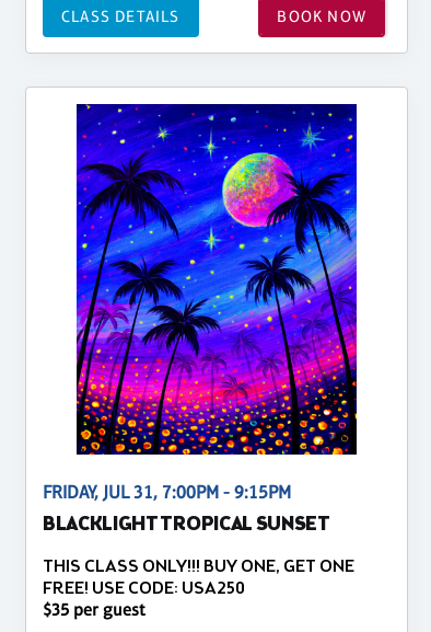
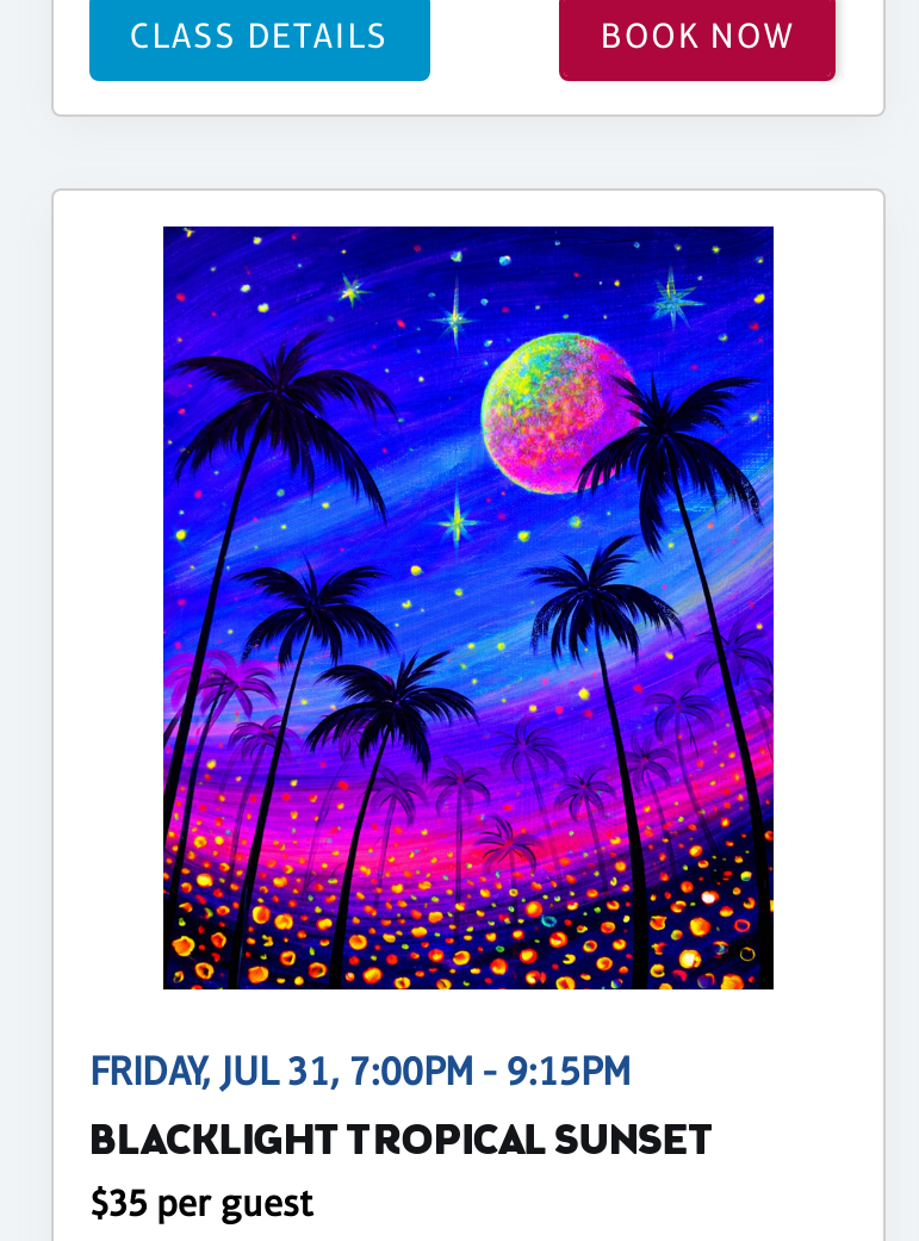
[43,555,354,600] THIS CLASS ONLY!!! BUY ONE, GET ONE | FREE! USE CODE: USA250 -> none

